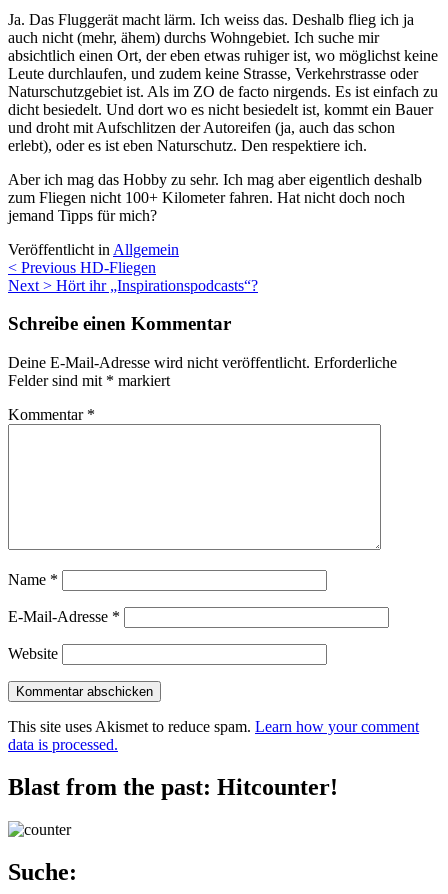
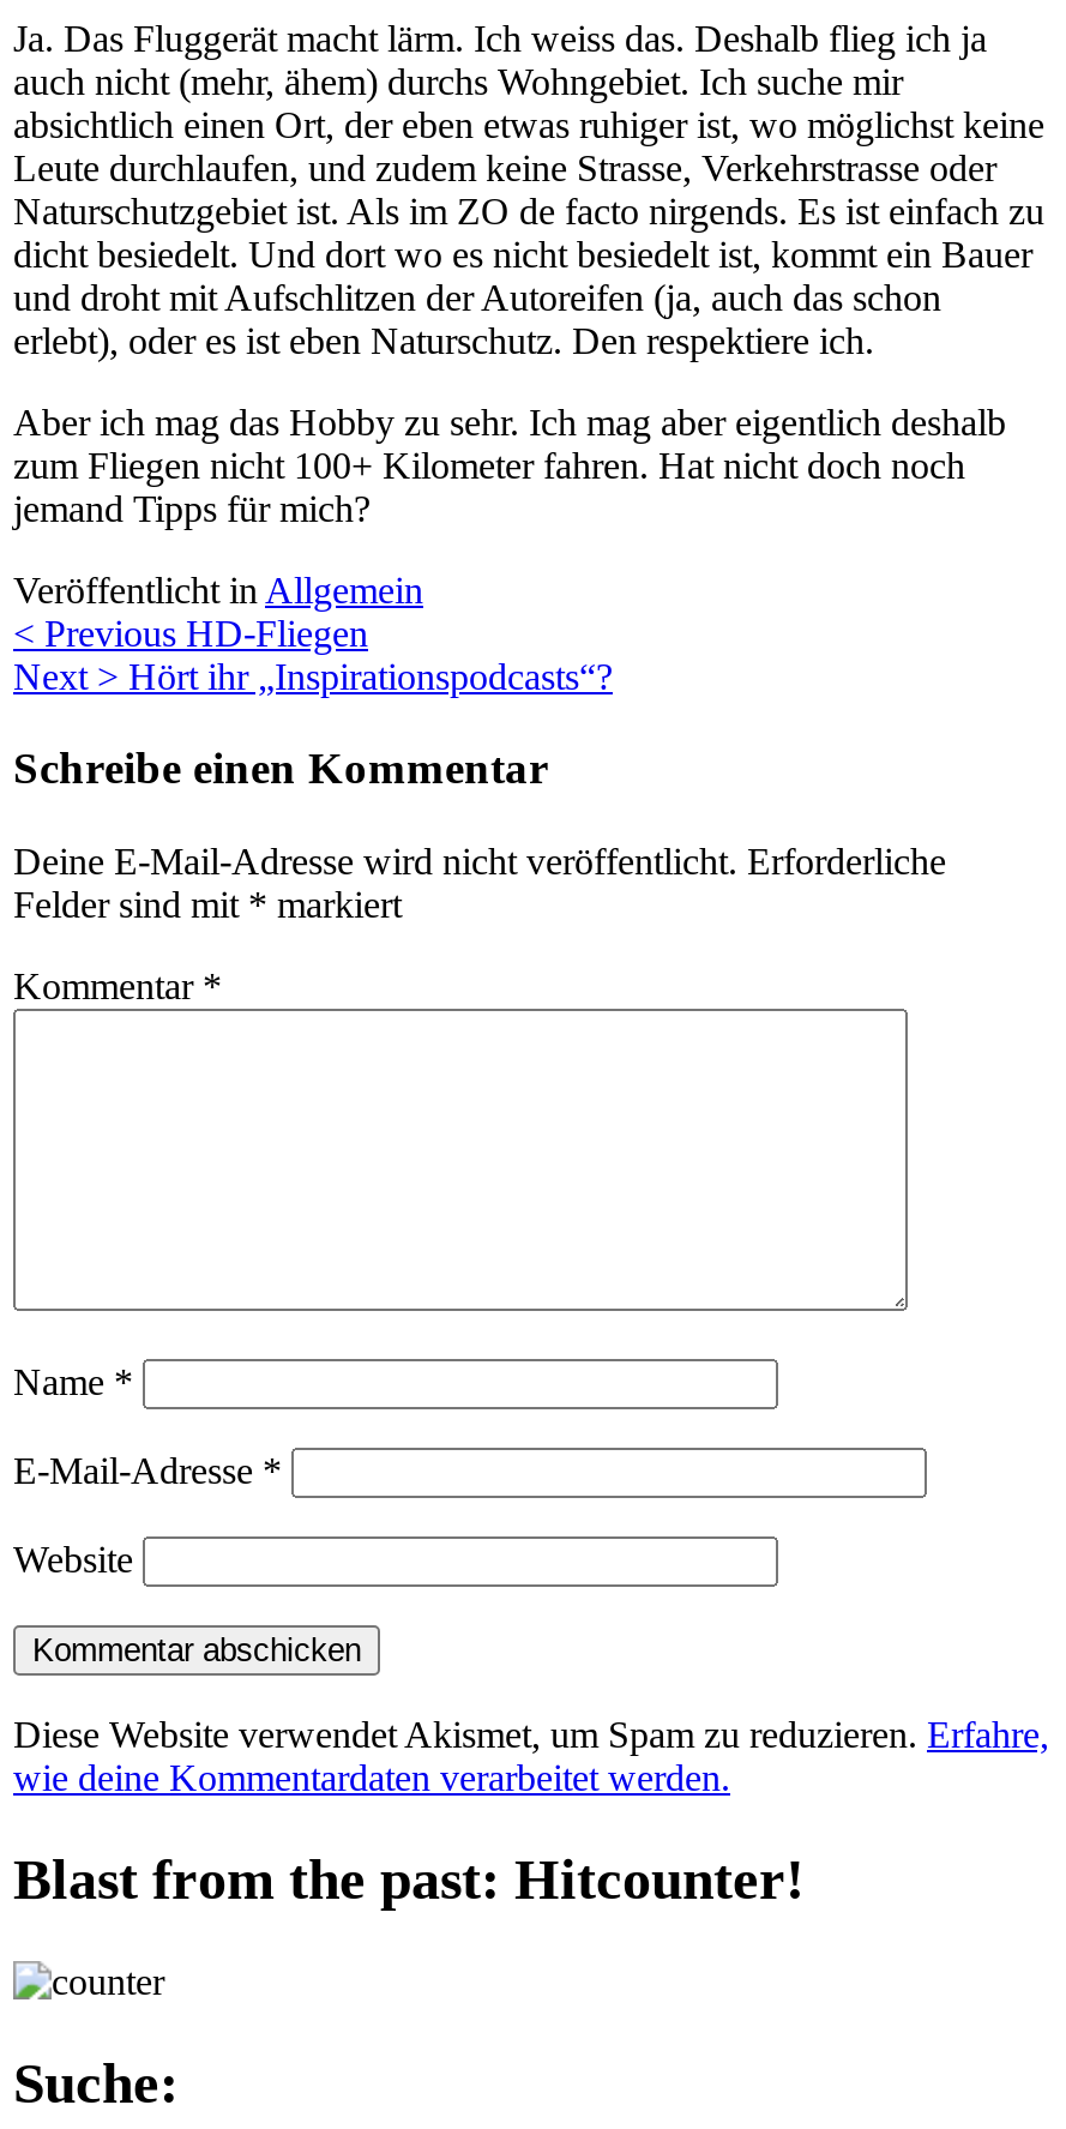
[8,718,419,753] This site uses Akismet to reduce spam. Learn how your comment | data is processed. -> [13,1714,1049,1798] Diese Website verwendet Akismet, um Spam zu reduzieren. Erfahre, | wie deine Kommentardaten verarbeitet werden.

